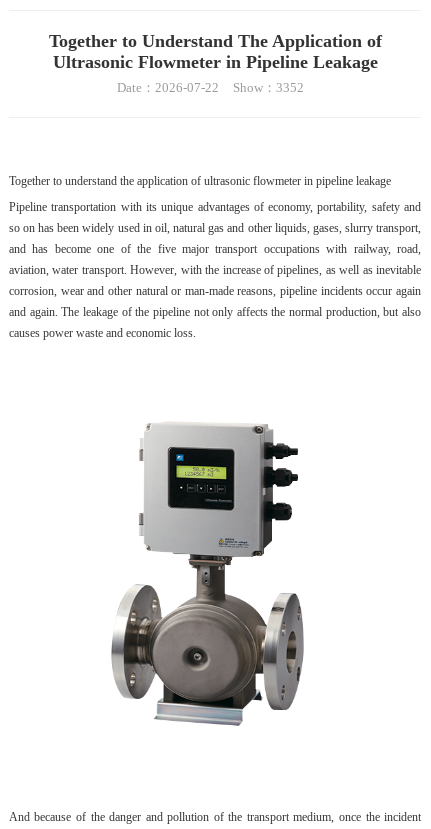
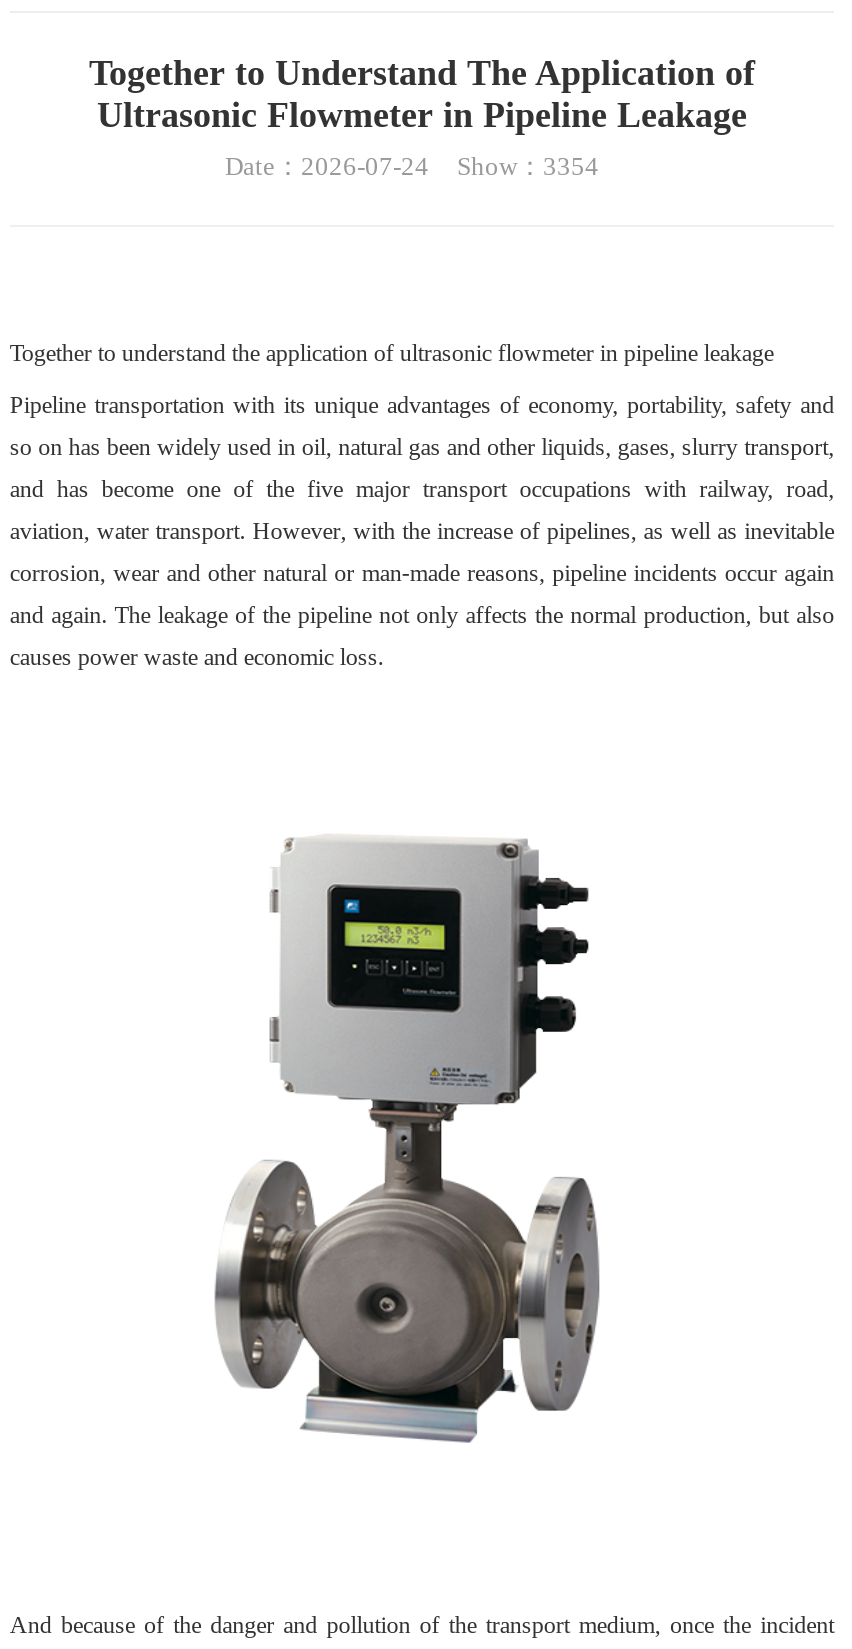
[116,80,218,95] Date：2026-07-22 -> [225,151,429,181] Date：2026-07-24
[232,80,303,95] Show：3352 -> [457,151,599,181] Show：3354

